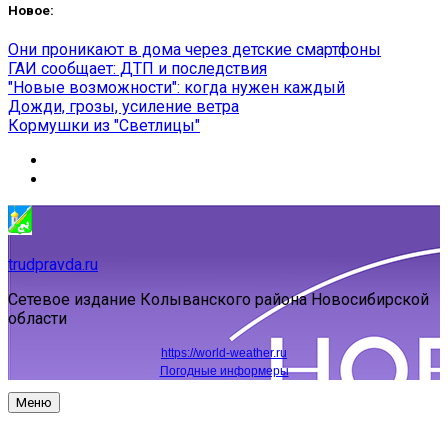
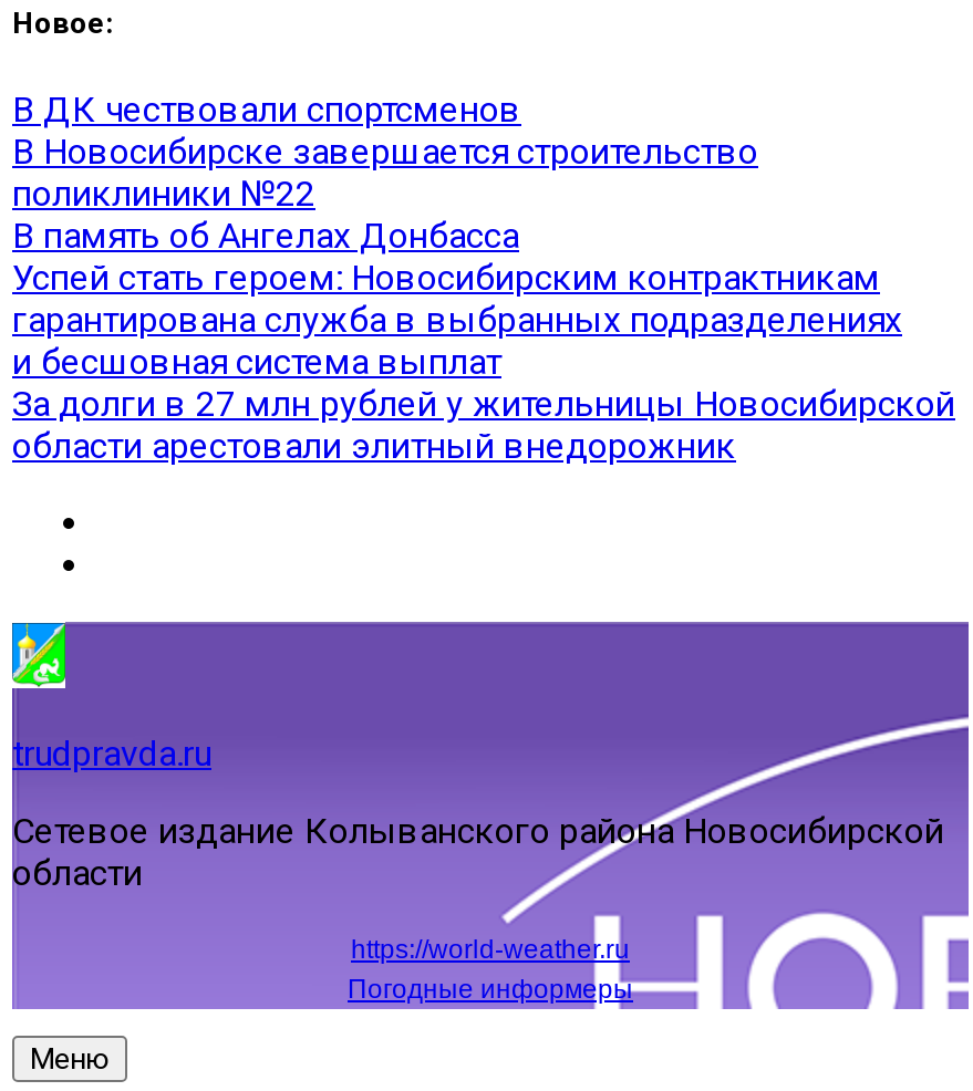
[8,40,381,135] Они проникают в дома через детские смартфоны | ГАИ сообщает: ДТП и последствия | "Новые возможности": когда нужен каждый | Дожди, грозы, усиление ветра | Кормушки из "Светлицы" -> [12,89,955,468] В ДК чествовали спортсменов | В Новосибирске завершается строительство | поликлиники №22 | В память об Ангелах Донбасса | Успей стать героем: Новосибирским контрактникам | гарантирована служба в выбранных подразделениях | и бесшовная система выплат | За долги в 27 млн рублей у жительницы Новосибирской | области арестовали элитный внедорожник

